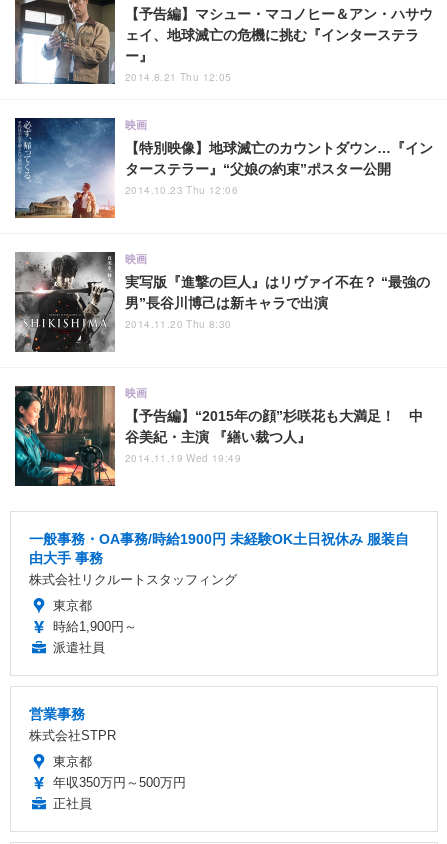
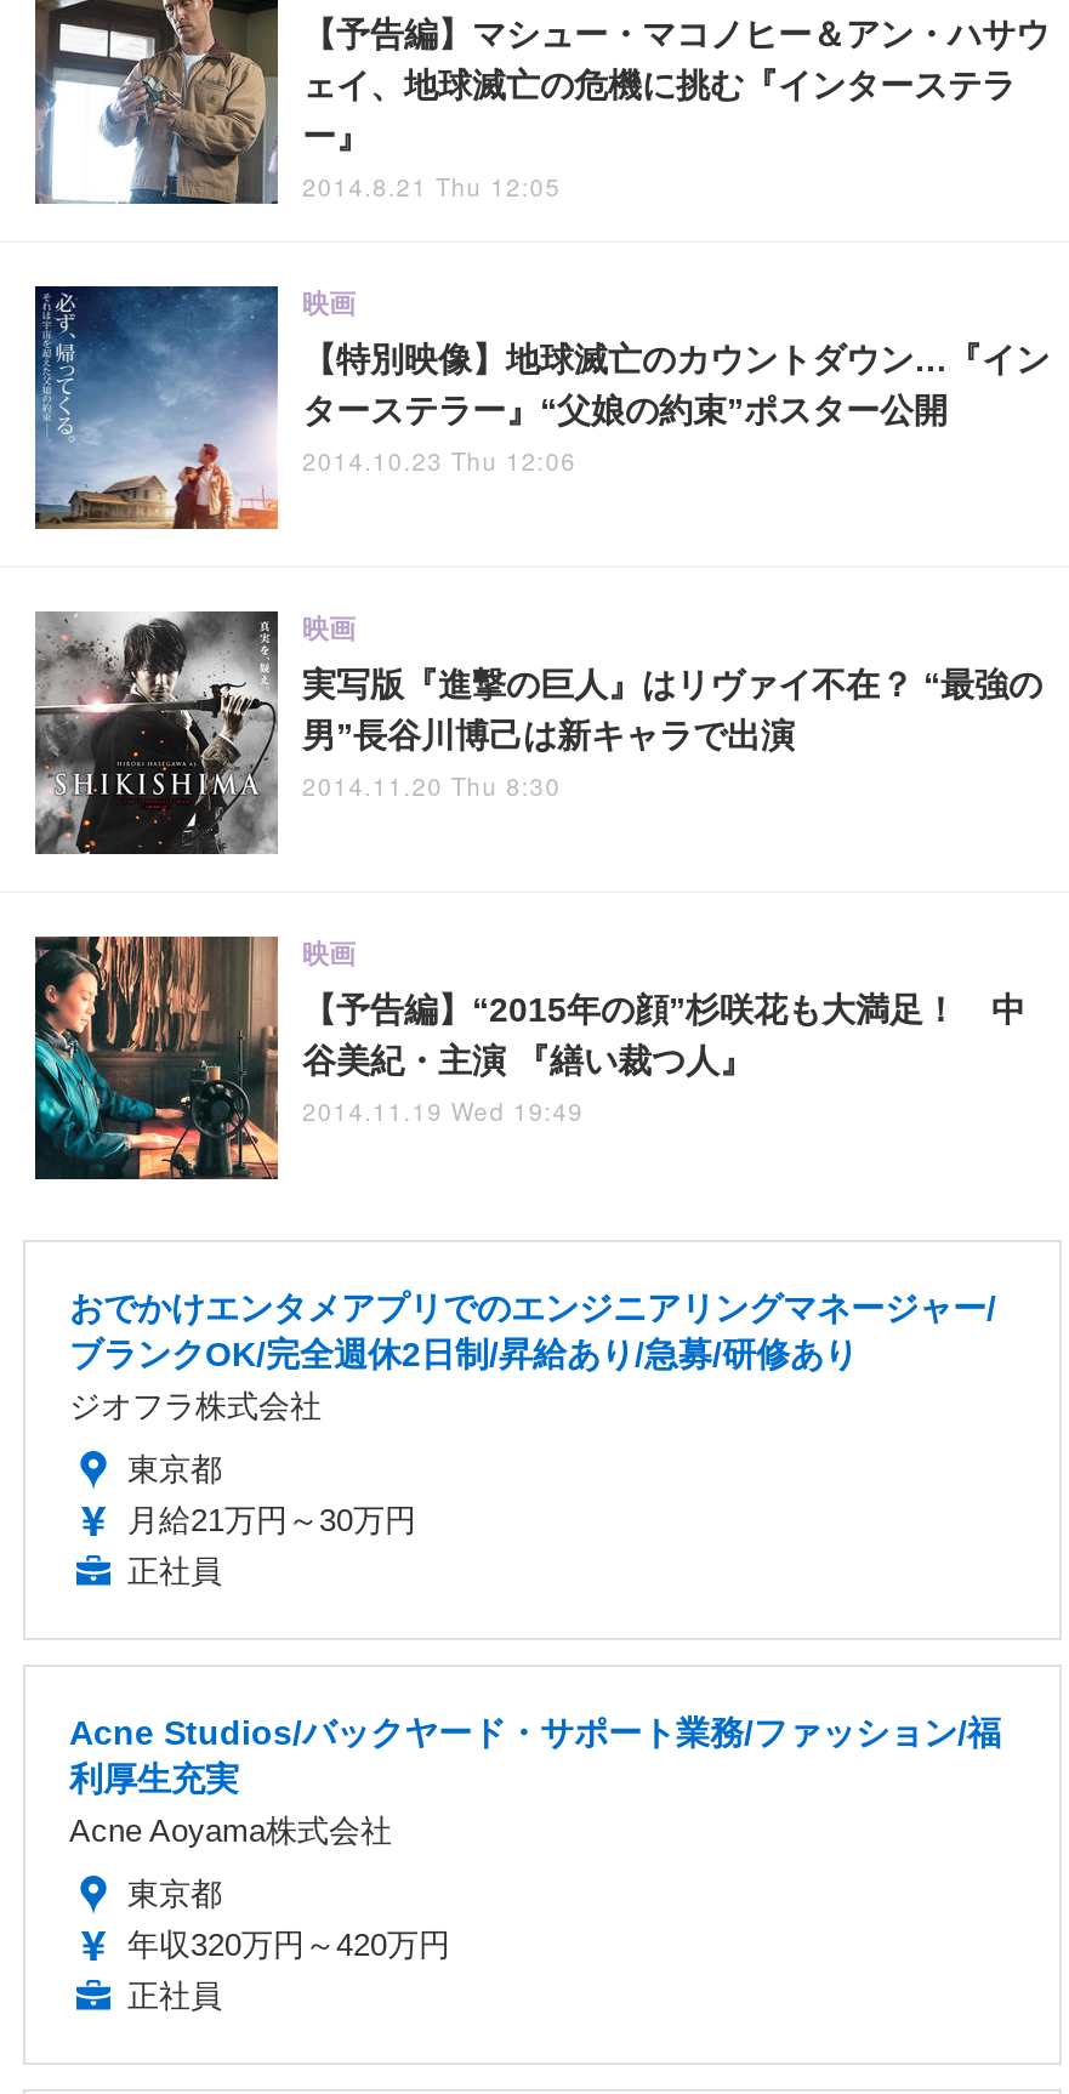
[29,531,409,587] 一般事務・OA事務/時給1900円 未経験OK土日祝休み 服装自 | 由大手 事務 | 株式会社リクルートスタッフィング -> [69,1287,996,1423] おでかけエンタメアプリでのエンジニアリングマネージャー/ | ブランクOK/完全週休2日制/昇給あり/急募/研修あり | ジオフラ株式会社
[53,619,137,655] 時給1,900円～ | 派遣社員 -> [127,1501,416,1588] 月給21万円～30万円 | 正社員
[29,706,116,743] 営業事務 | 株式会社STPR -> [69,1712,1001,1848] Acne Studios/バックヤード・サポート業務/ファッション/福 | 利厚生充実 | Acne Aoyama株式会社
[53,775,186,790] 年収350万円～500万円 -> [127,1926,450,1962] 年収320万円～420万円

